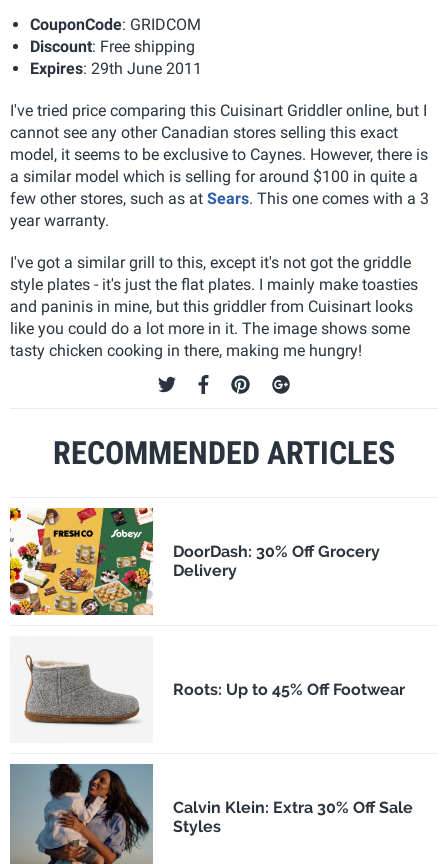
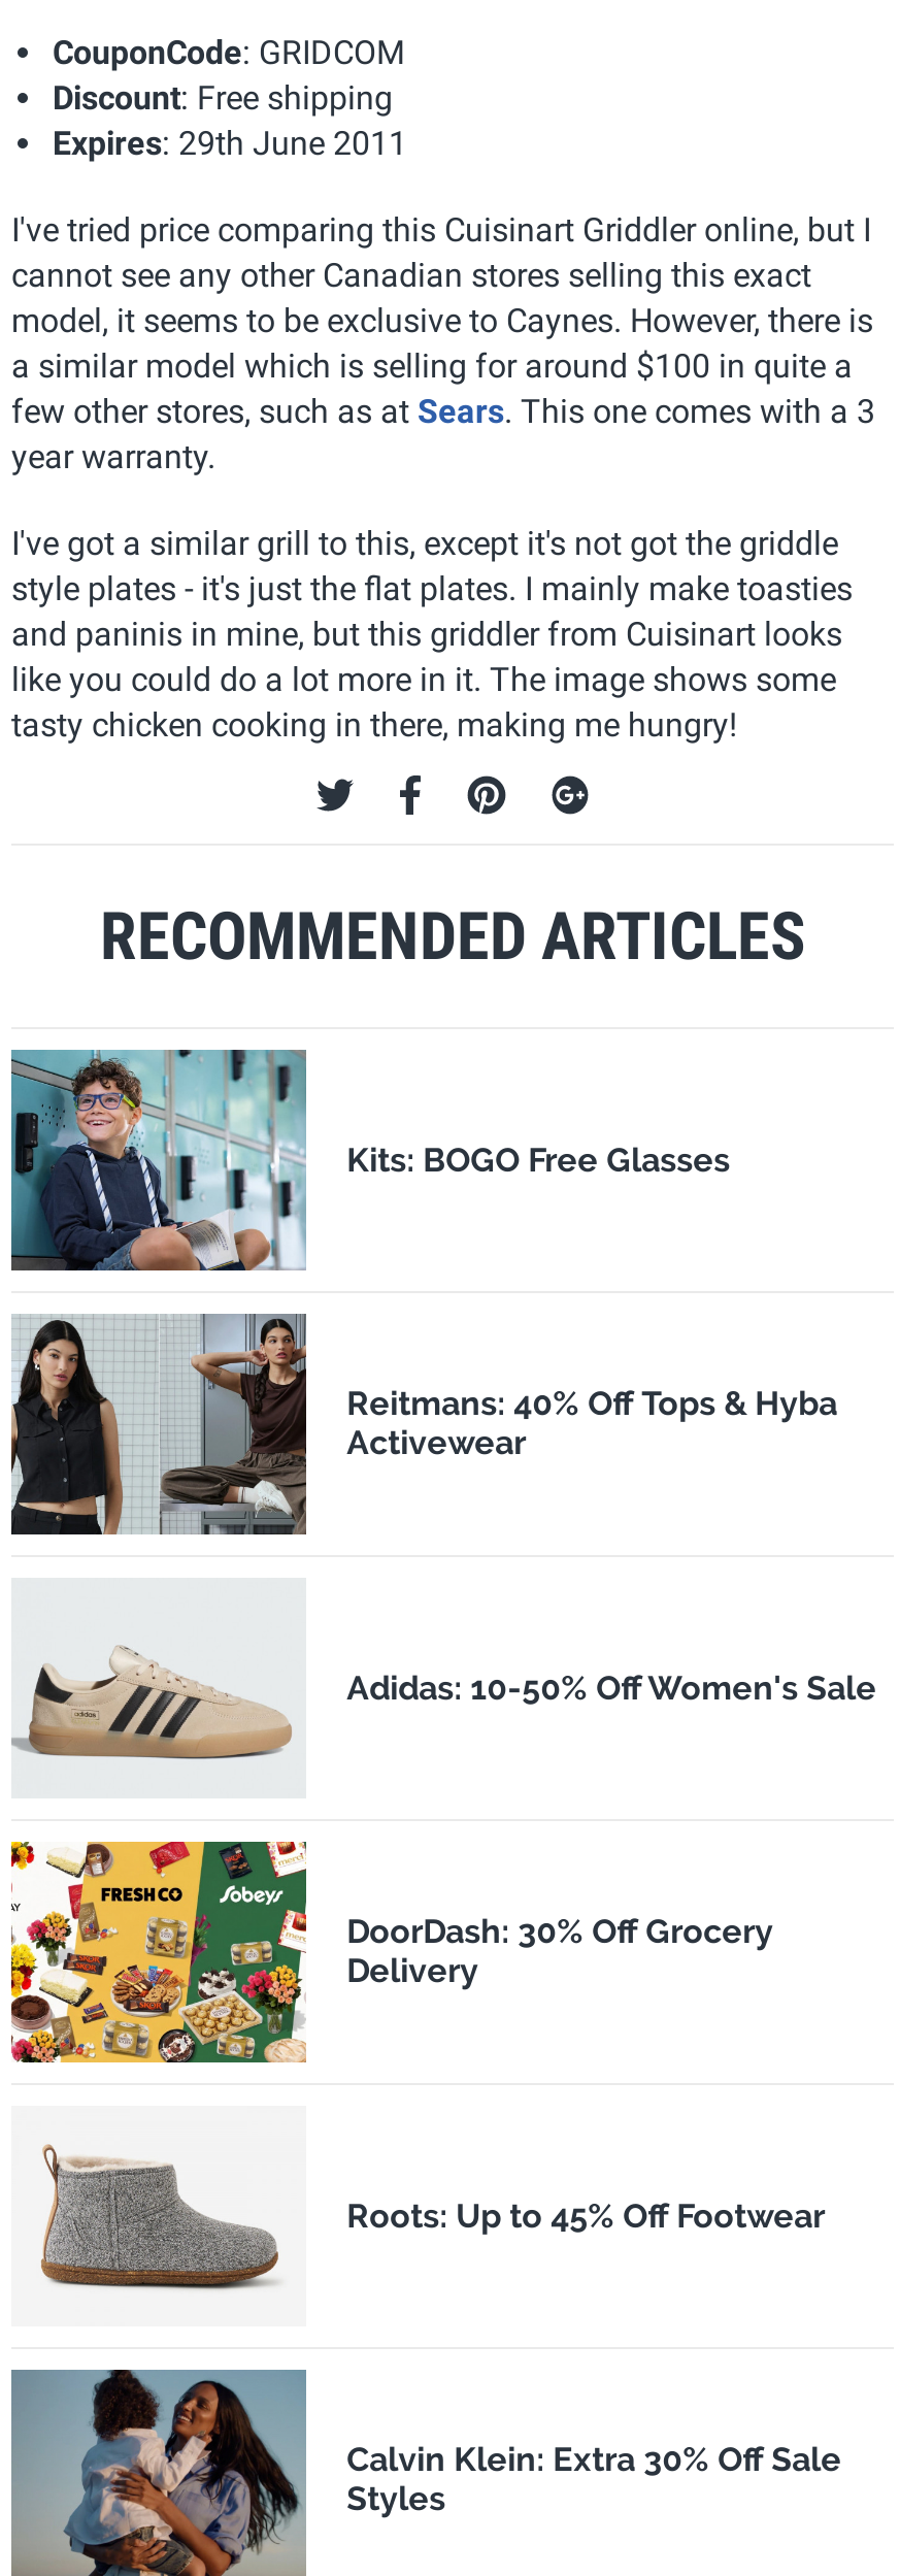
none -> [9,1048,730,1273] [image] | Kits: BOGO Free Glasses
none -> [9,1312,838,1537] [image] | Reitmans: 40% Off Tops & Hyba | Activewear
none -> [13,1644,877,1761] [image] | Adidas: 10-50% Off Women's Sale

